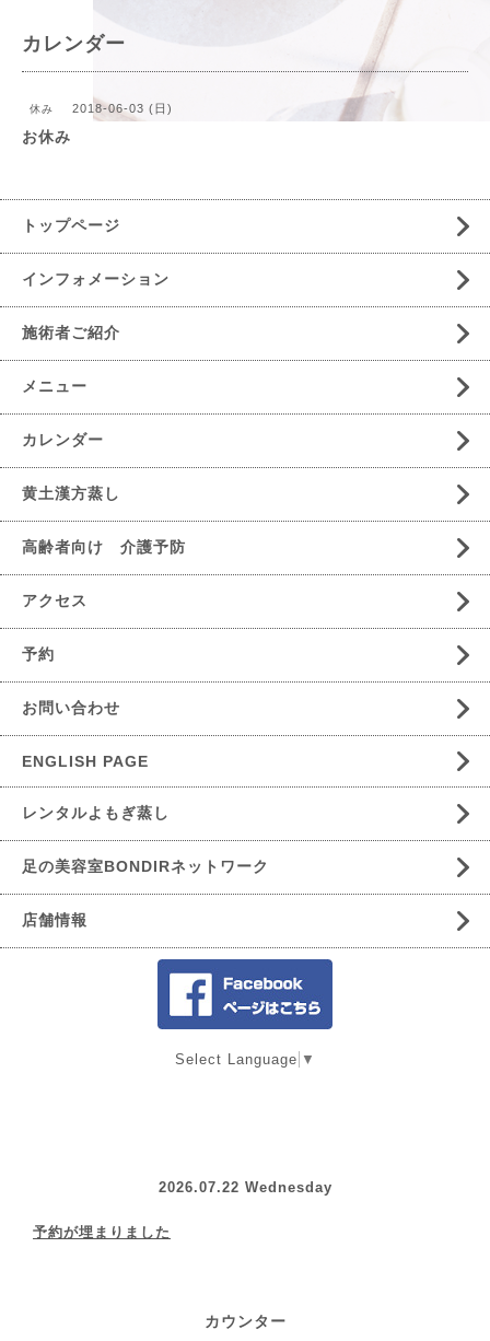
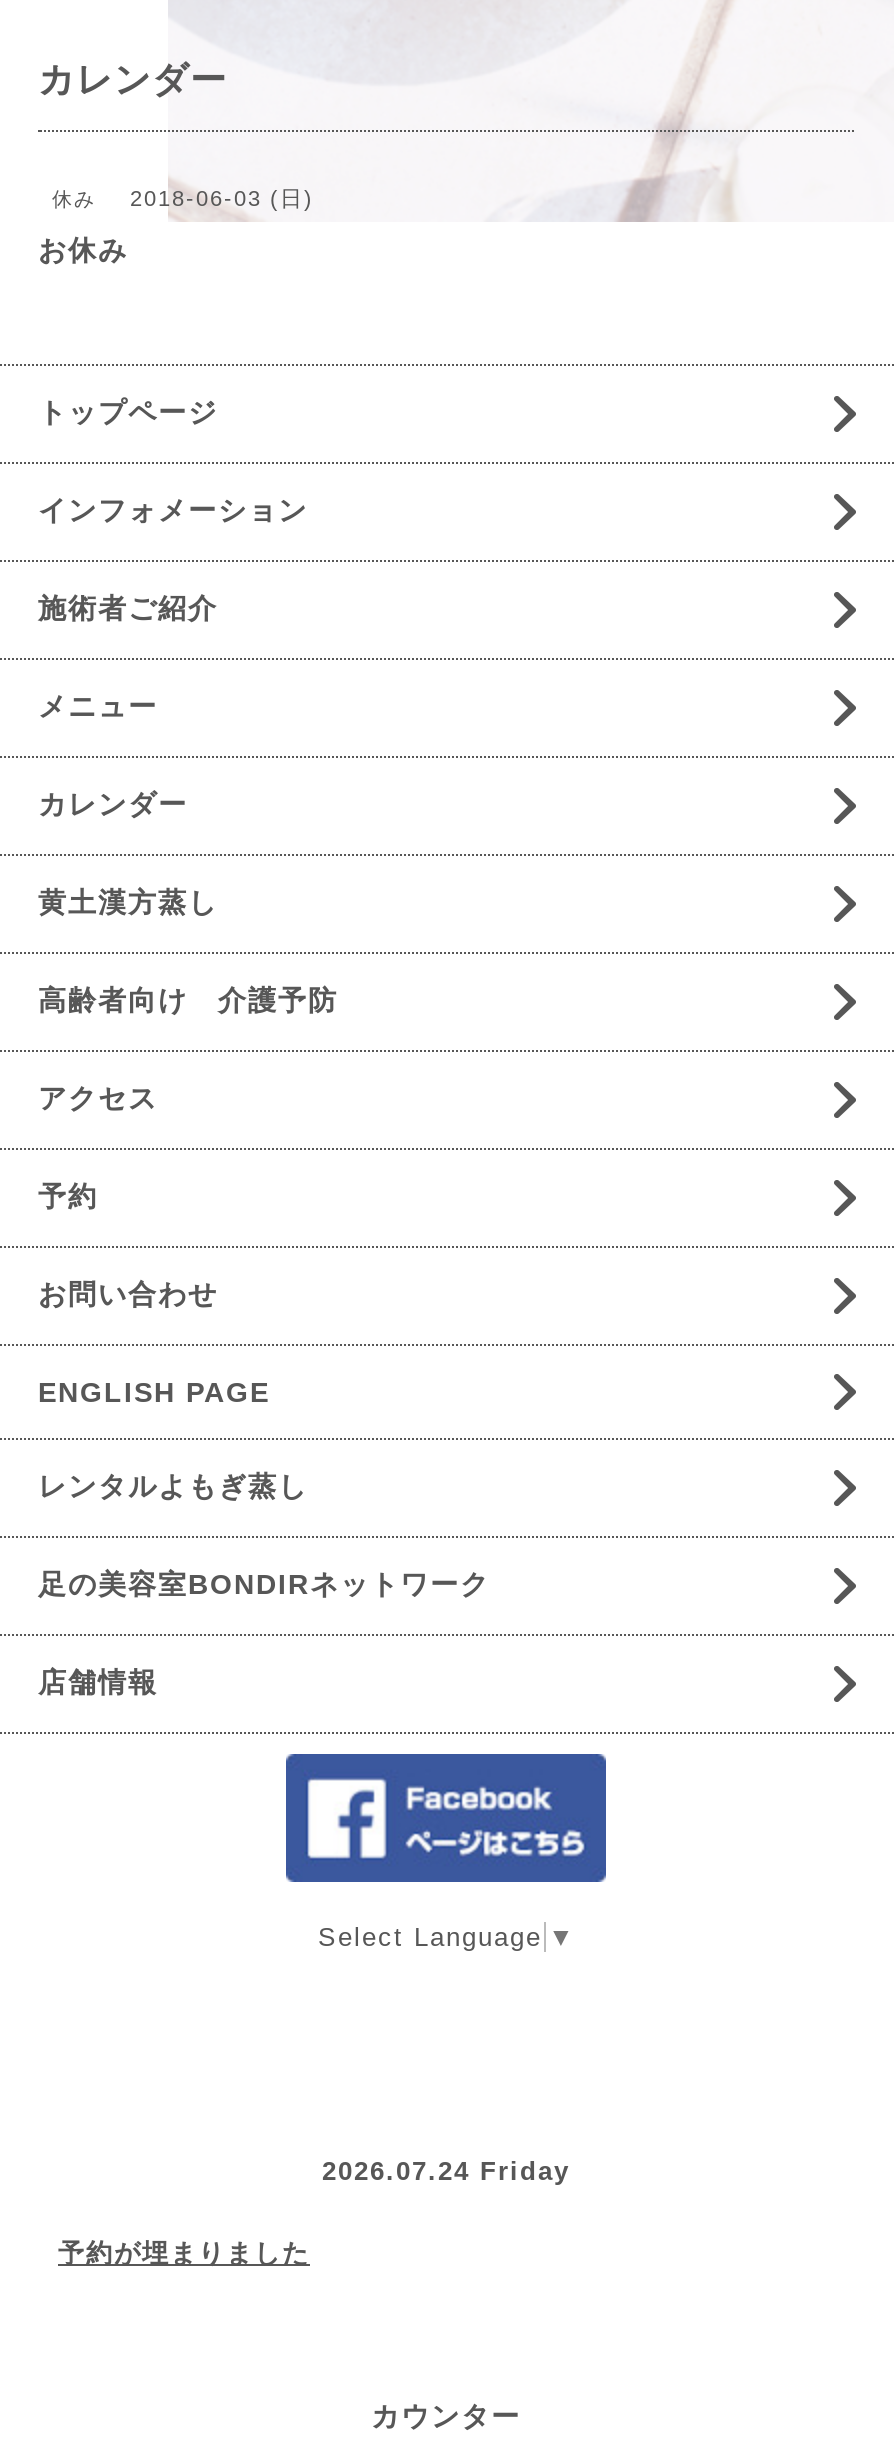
[158,1179,332,1195] 2026.07.22 Wednesday -> [322,2155,570,2185] 2026.07.24 Friday

